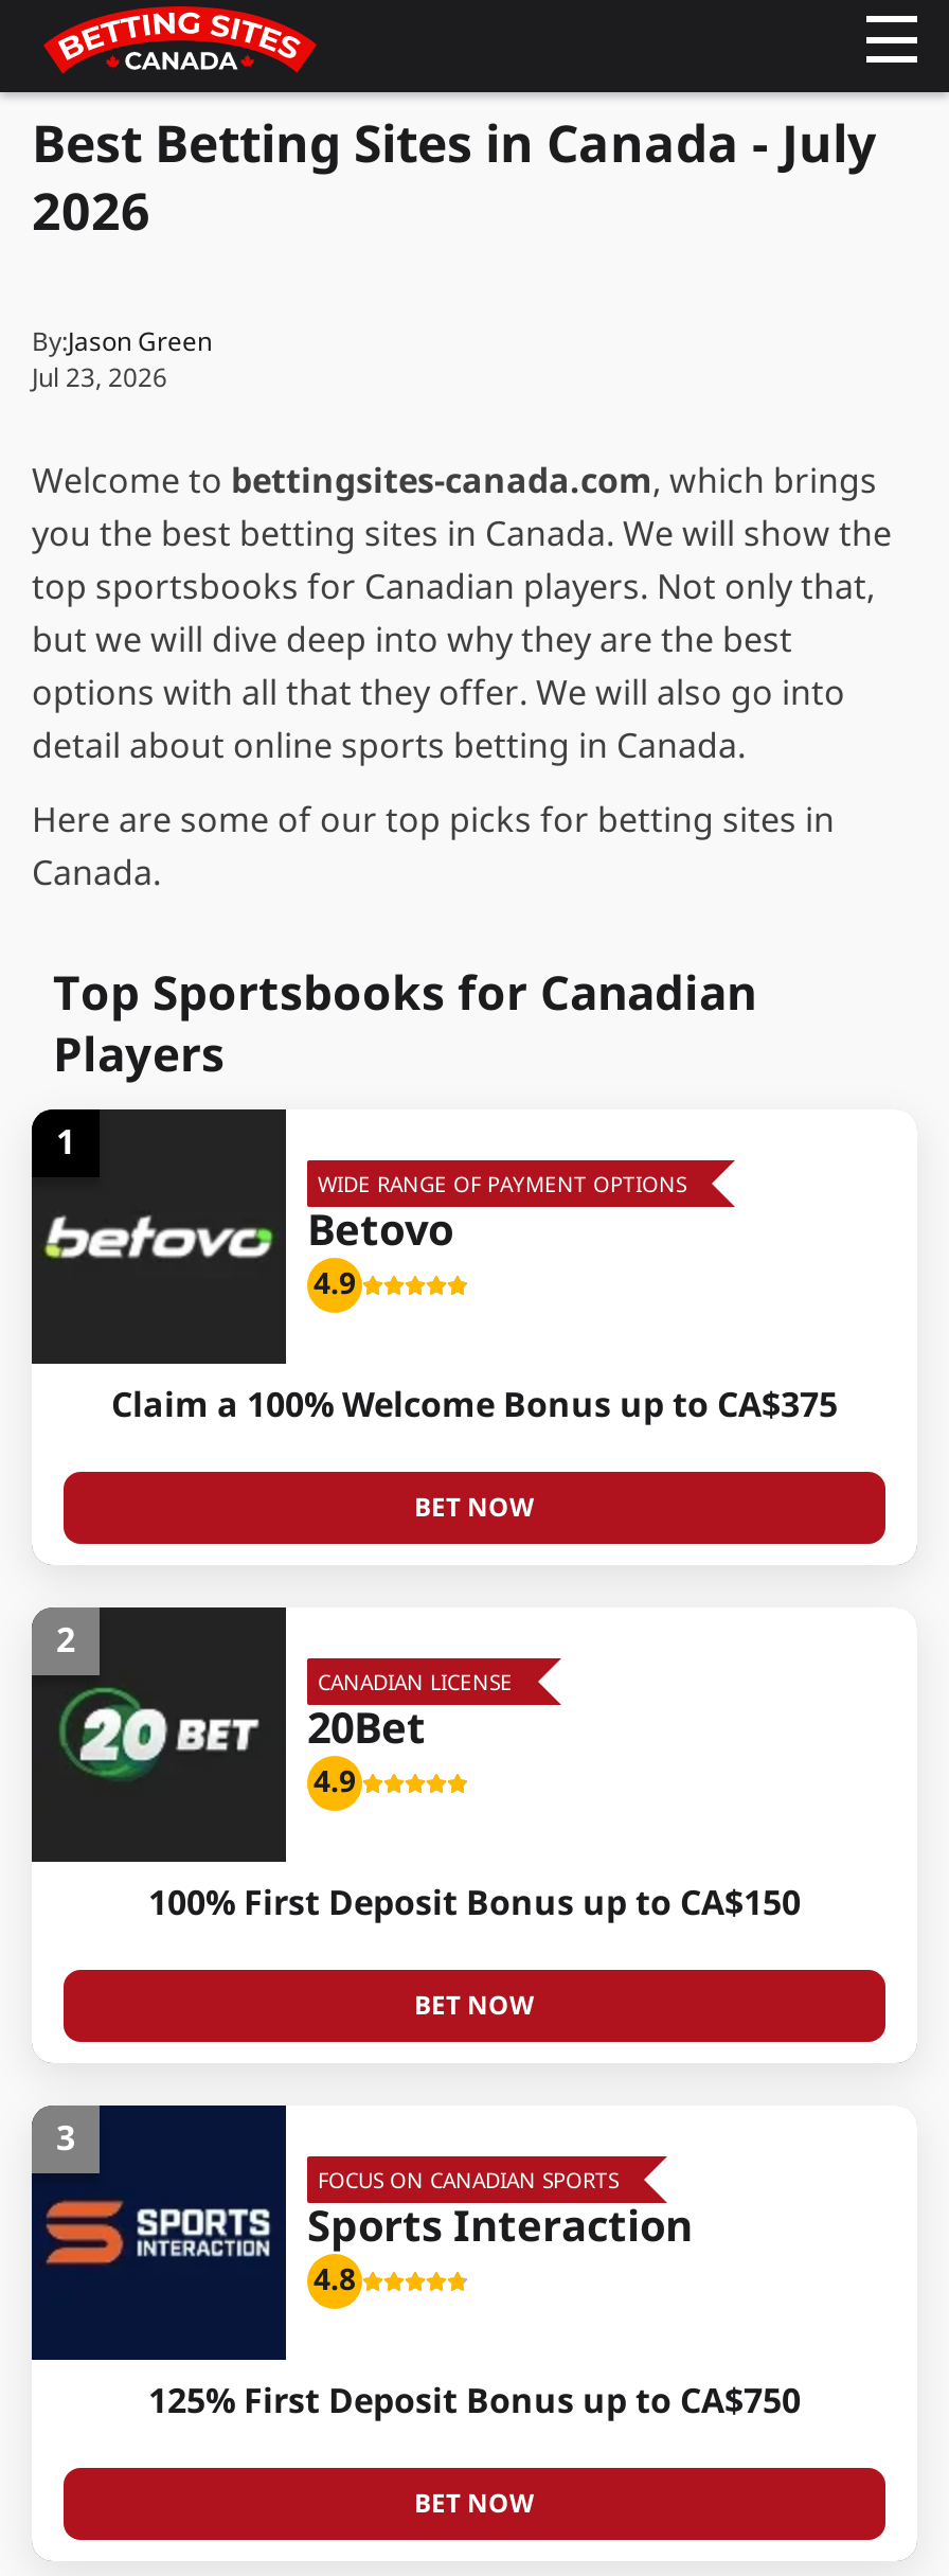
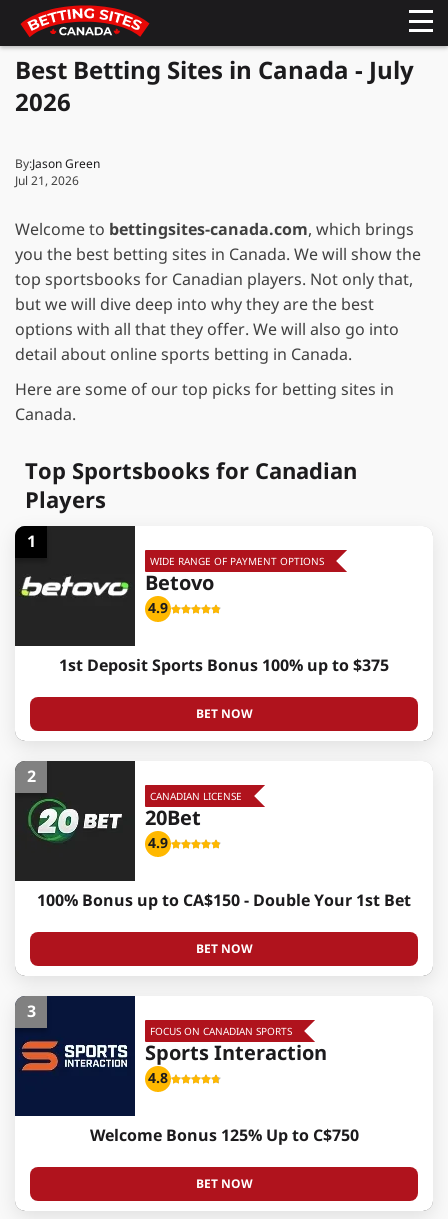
[32,359,167,397] Jul 23, 2026 -> [15,172,79,190] Jul 21, 2026
[111,1381,838,1432] Claim a 100% Welcome Bonus up to CA$375 -> [59,654,389,678] 1st Deposit Sports Bonus 100% up to $375
[148,1879,801,1930] 100% First Deposit Bonus up to CA$150 -> [37,889,411,913] 100% Bonus up to CA$150 - Double Your 1st Bet
[148,2377,801,2428] 125% First Deposit Bonus up to CA$750 -> [89,1124,358,1148] Welcome Bonus 125% Up to C$750

